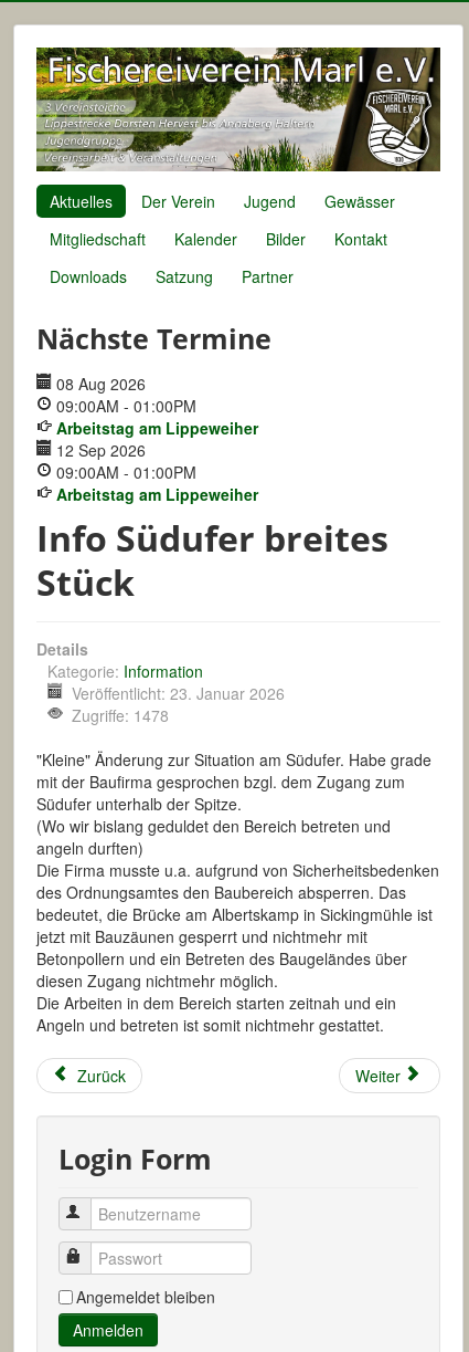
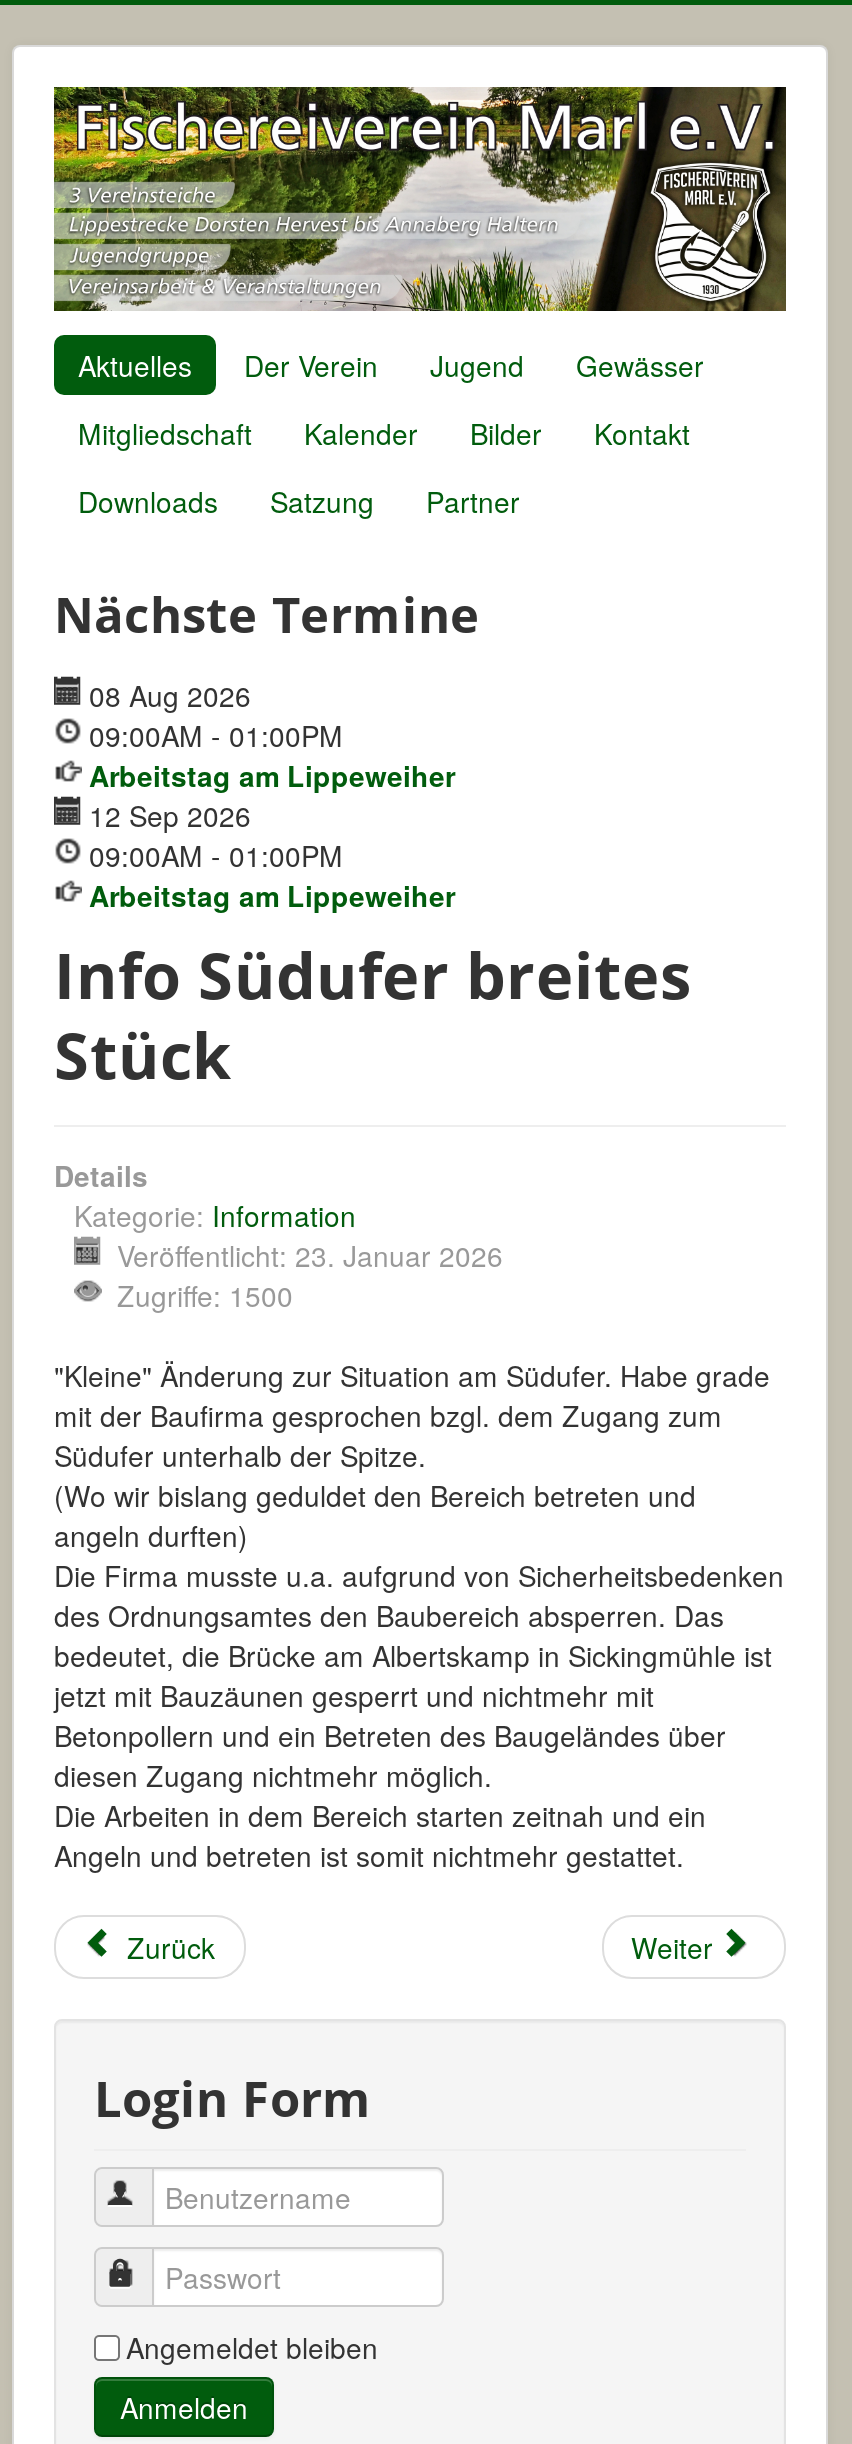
[71,705,168,727] Zugriffe: 1478 -> [117,1276,293,1316] Zugriffe: 1500

